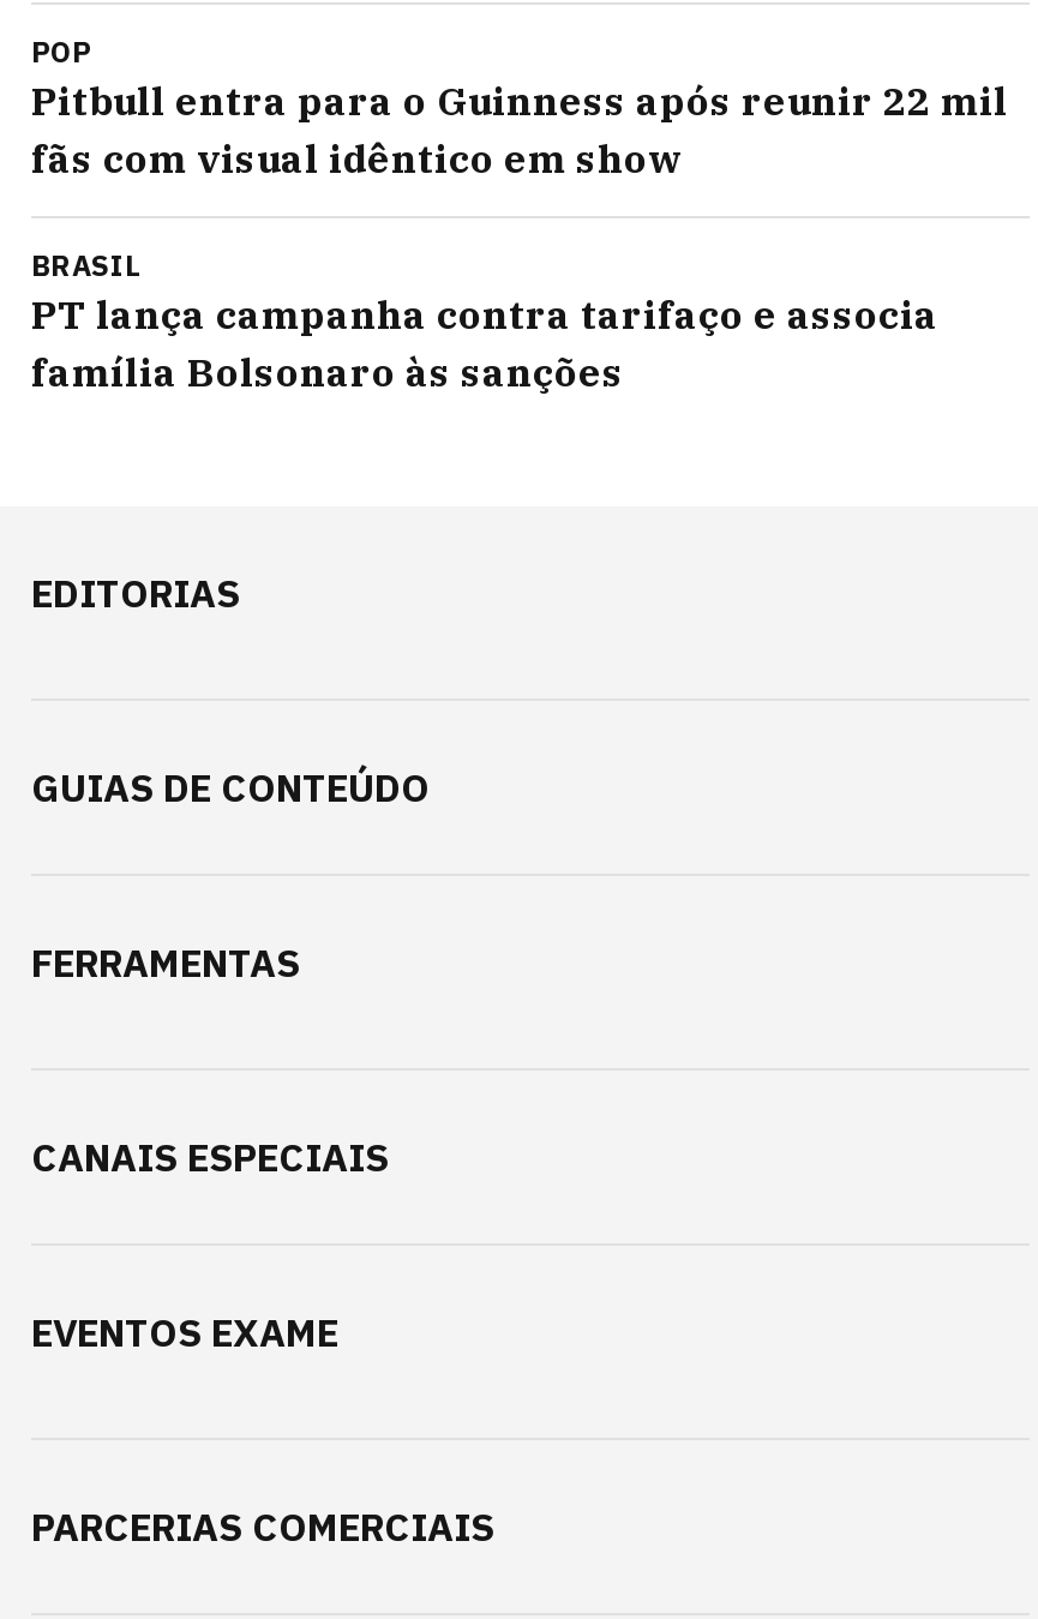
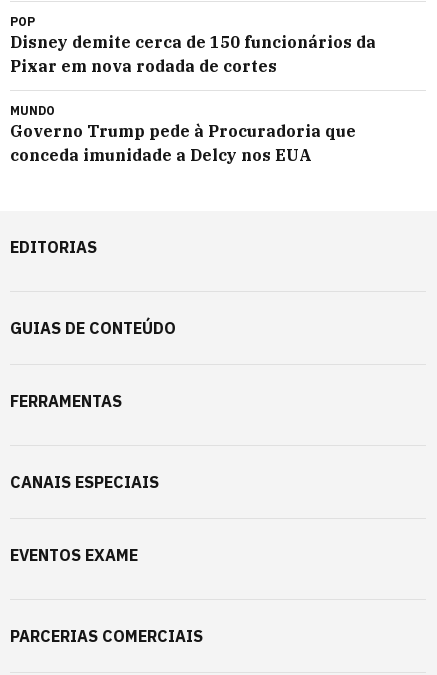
[31,77,1008,182] Pitbull entra para o Guinness após reunir 22 mil | fãs com visual idêntico em show -> [10,32,376,76] Disney demite cerca de 150 funcionários da | Pixar em nova rodada de cortes
[31,247,938,396] BRASIL | PT lança campanha contra tarifaço e associa | família Bolsonaro às sanções -> [10,103,356,165] MUNDO | Governo Trump pede à Procuradoria que | conceda imunidade a Delcy nos EUA

